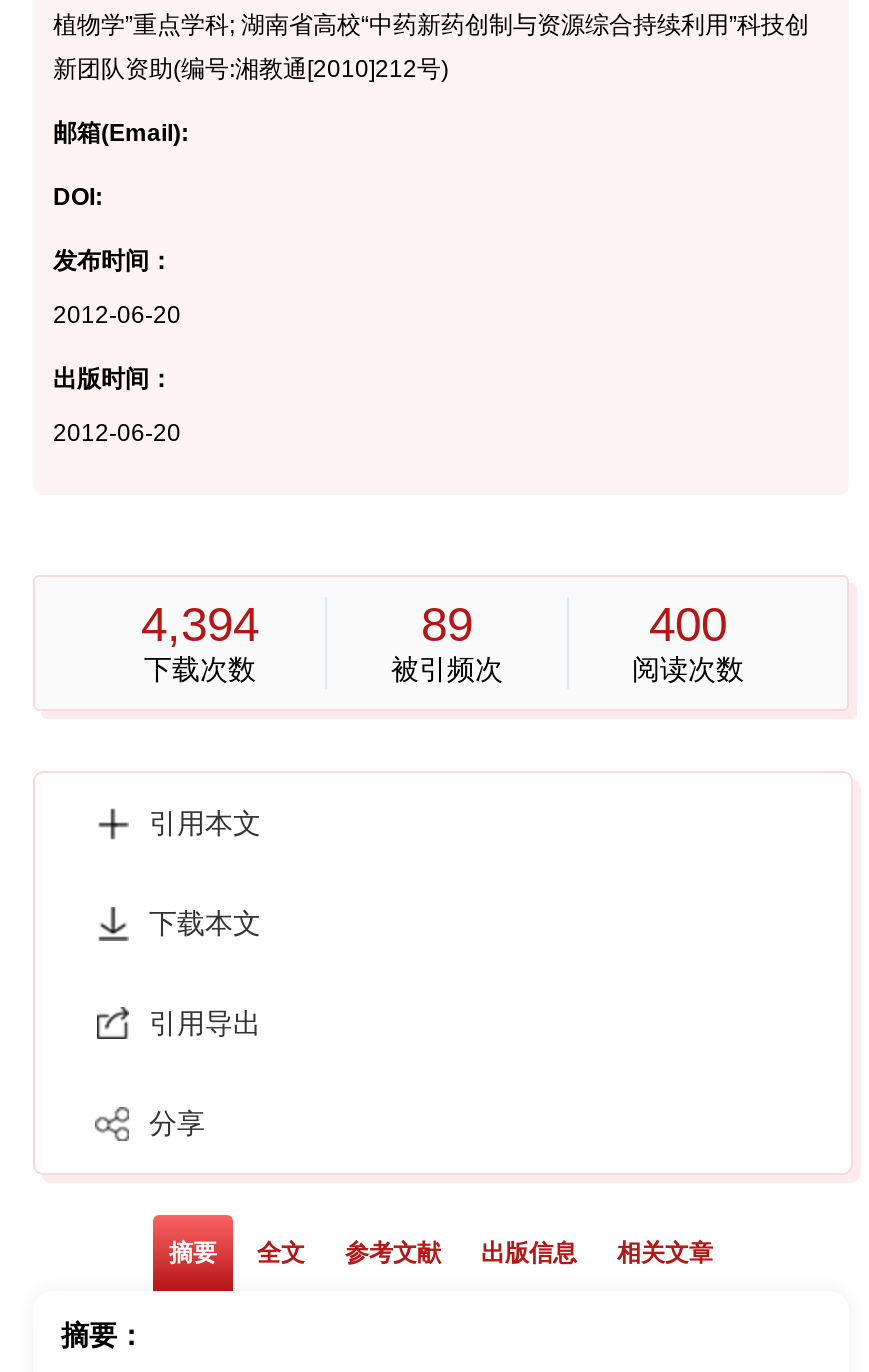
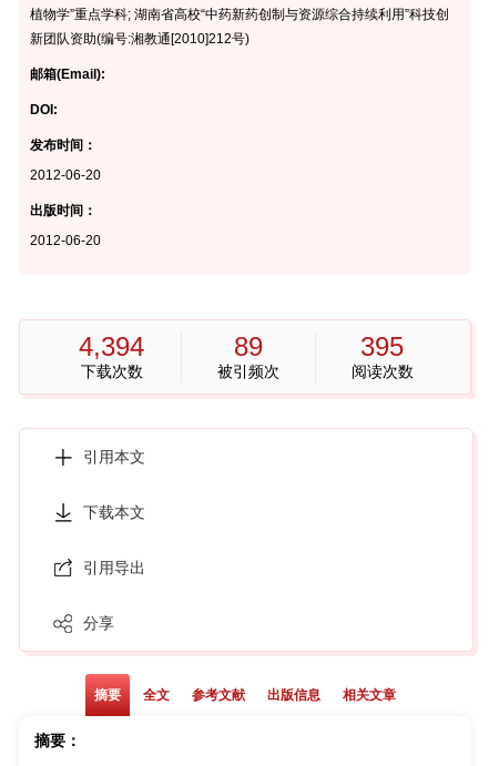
[649,597,727,651] 400 -> [360,331,404,361] 395

